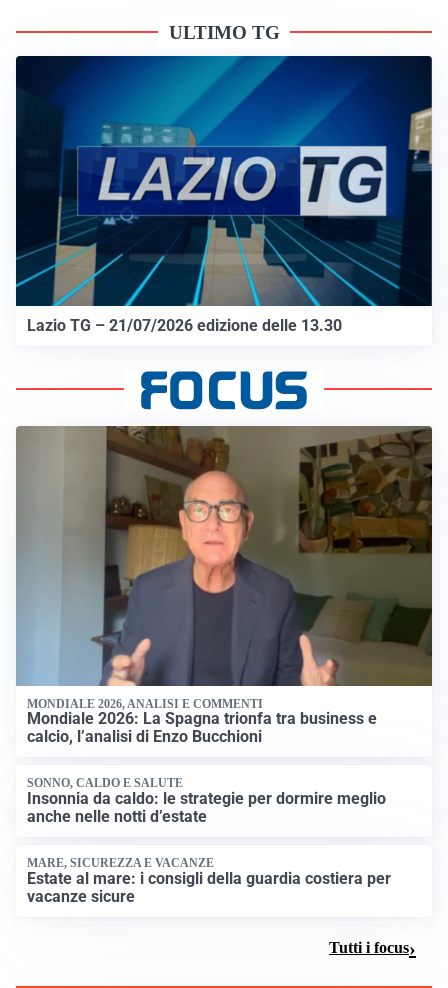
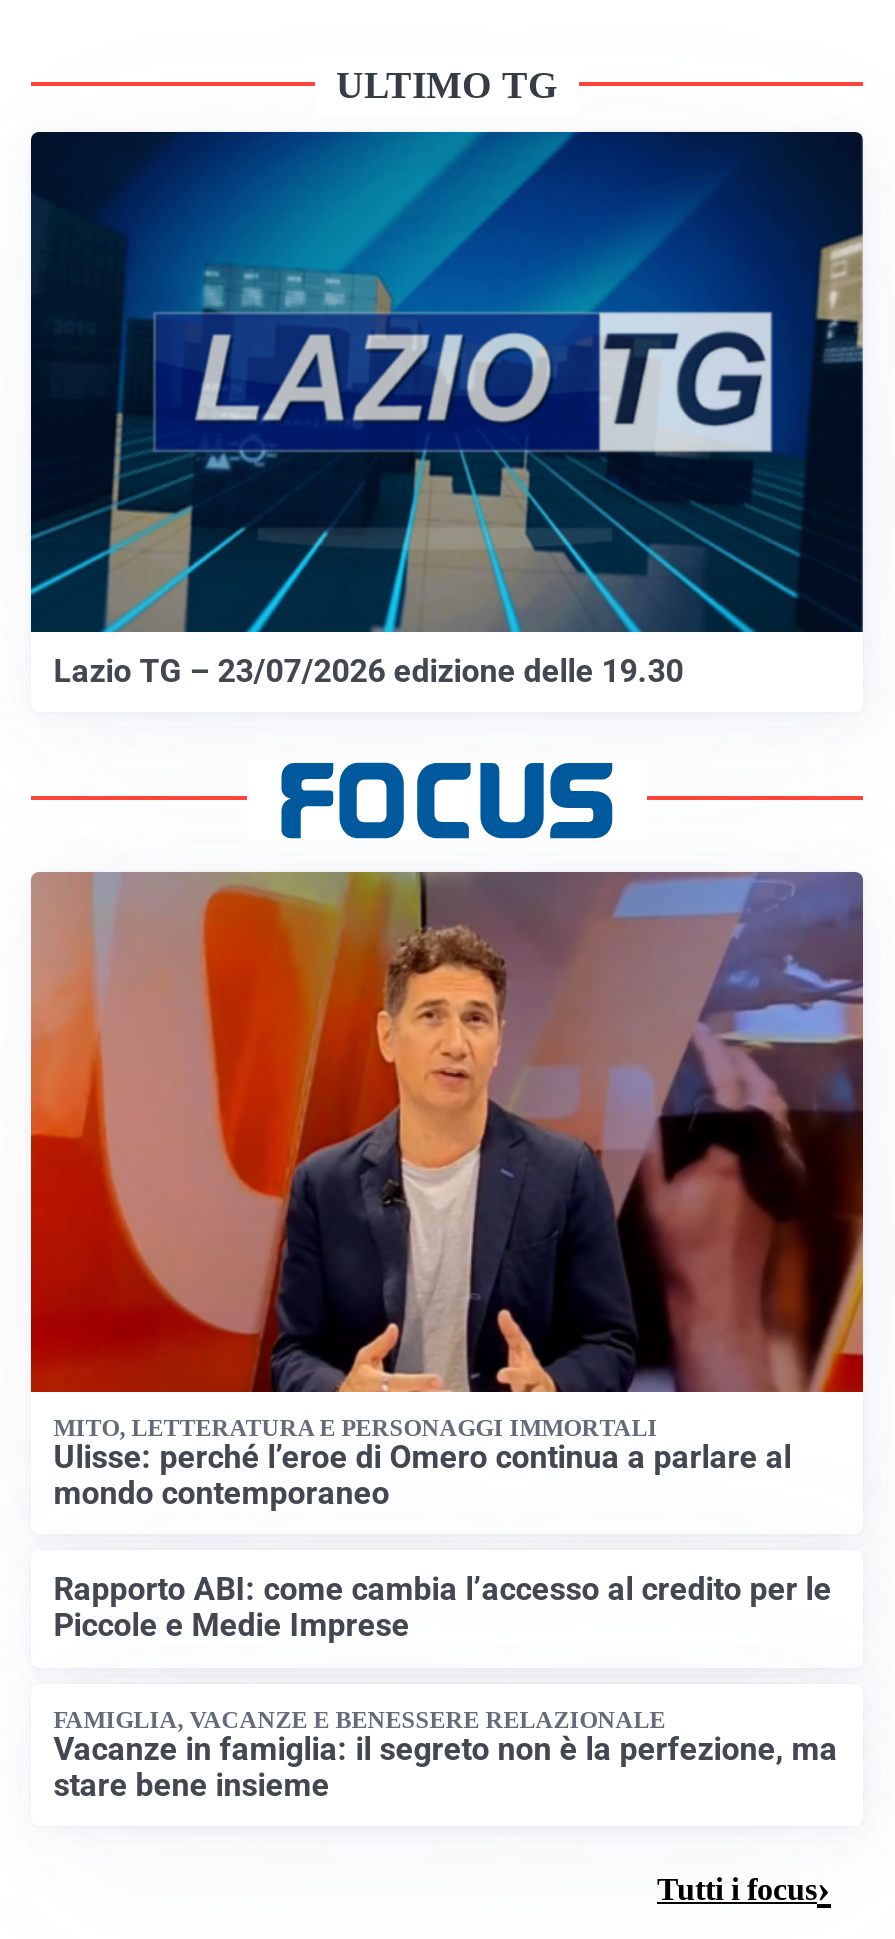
[27,316,342,335] Lazio TG – 21/07/2026 edizione delle 13.30 -> [53,651,683,689] Lazio TG – 23/07/2026 edizione delle 19.30
[15,426,433,746] [image] | MONDIALE 2026, ANALISI E COMMENTI | Mondiale 2026: La Spagna trionfa tra business e | calcio, l’analisi di Enzo Bucchioni -> [29,872,865,1512] [image] | MITO, LETTERATURA E PERSONAGGI IMMORTALI | Ulisse: perché l’eroe di Omero continua a parlare al | mondo contemporaneo
[27,776,386,826] SONNO, CALDO E SALUTE | Insonnia da caldo: le strategie per dormire meglio | anche nelle notti d’estate -> [53,1571,831,1645] Rapporto ABI: come cambia l’accesso al credito per le | Piccole e Medie Imprese
[27,856,391,906] MARE, SICUREZZA E VACANZE | Estate al mare: i consigli della guardia costiera per | vacanze sicure -> [53,1706,837,1804] FAMIGLIA, VACANZE E BENESSERE RELAZIONALE | Vacanze in famiglia: il segreto non è la perfezione, ma | stare bene insieme

